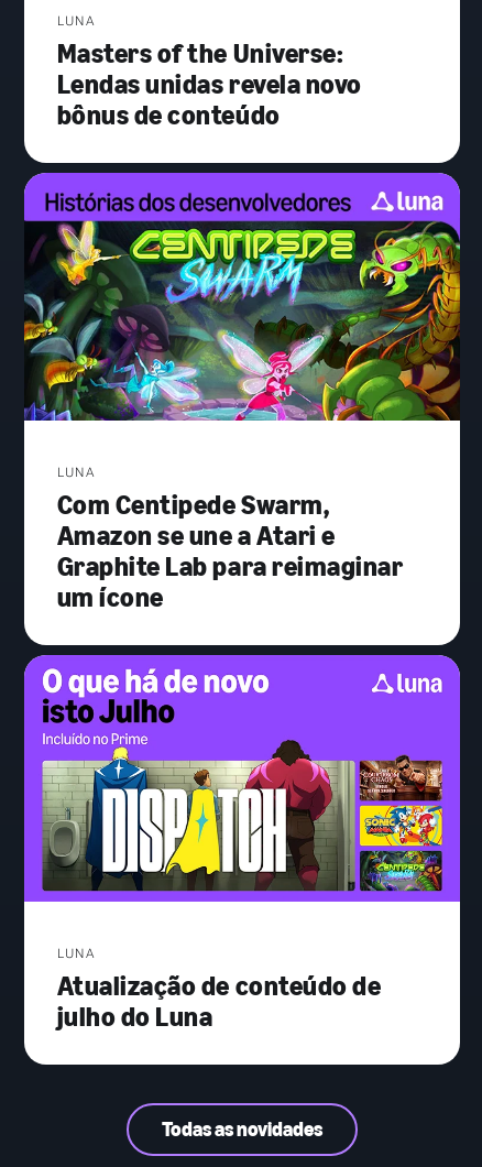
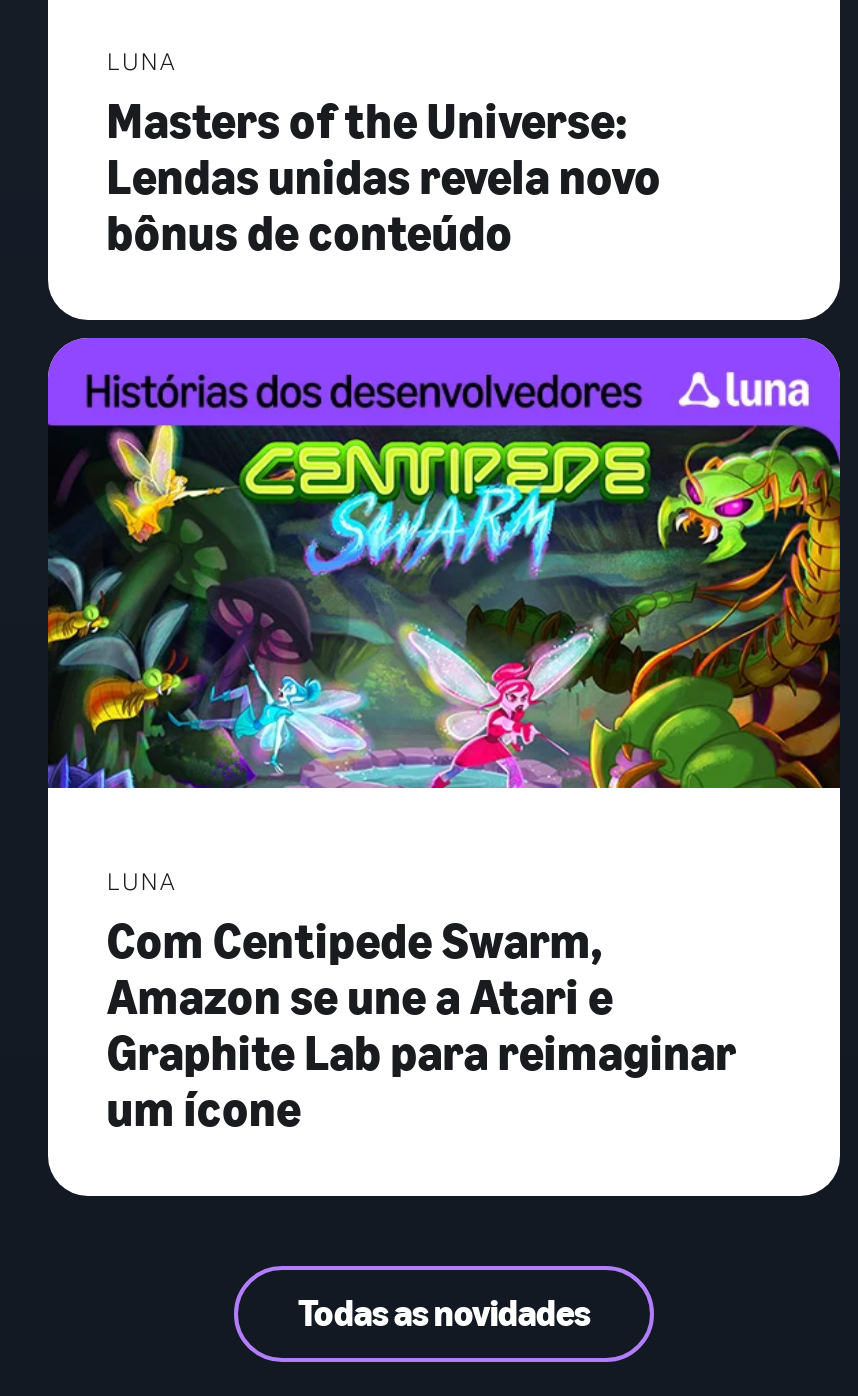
[23,654,461,1032] [image] | LUNA | Atualização de conteúdo de | julho do Luna -> none

